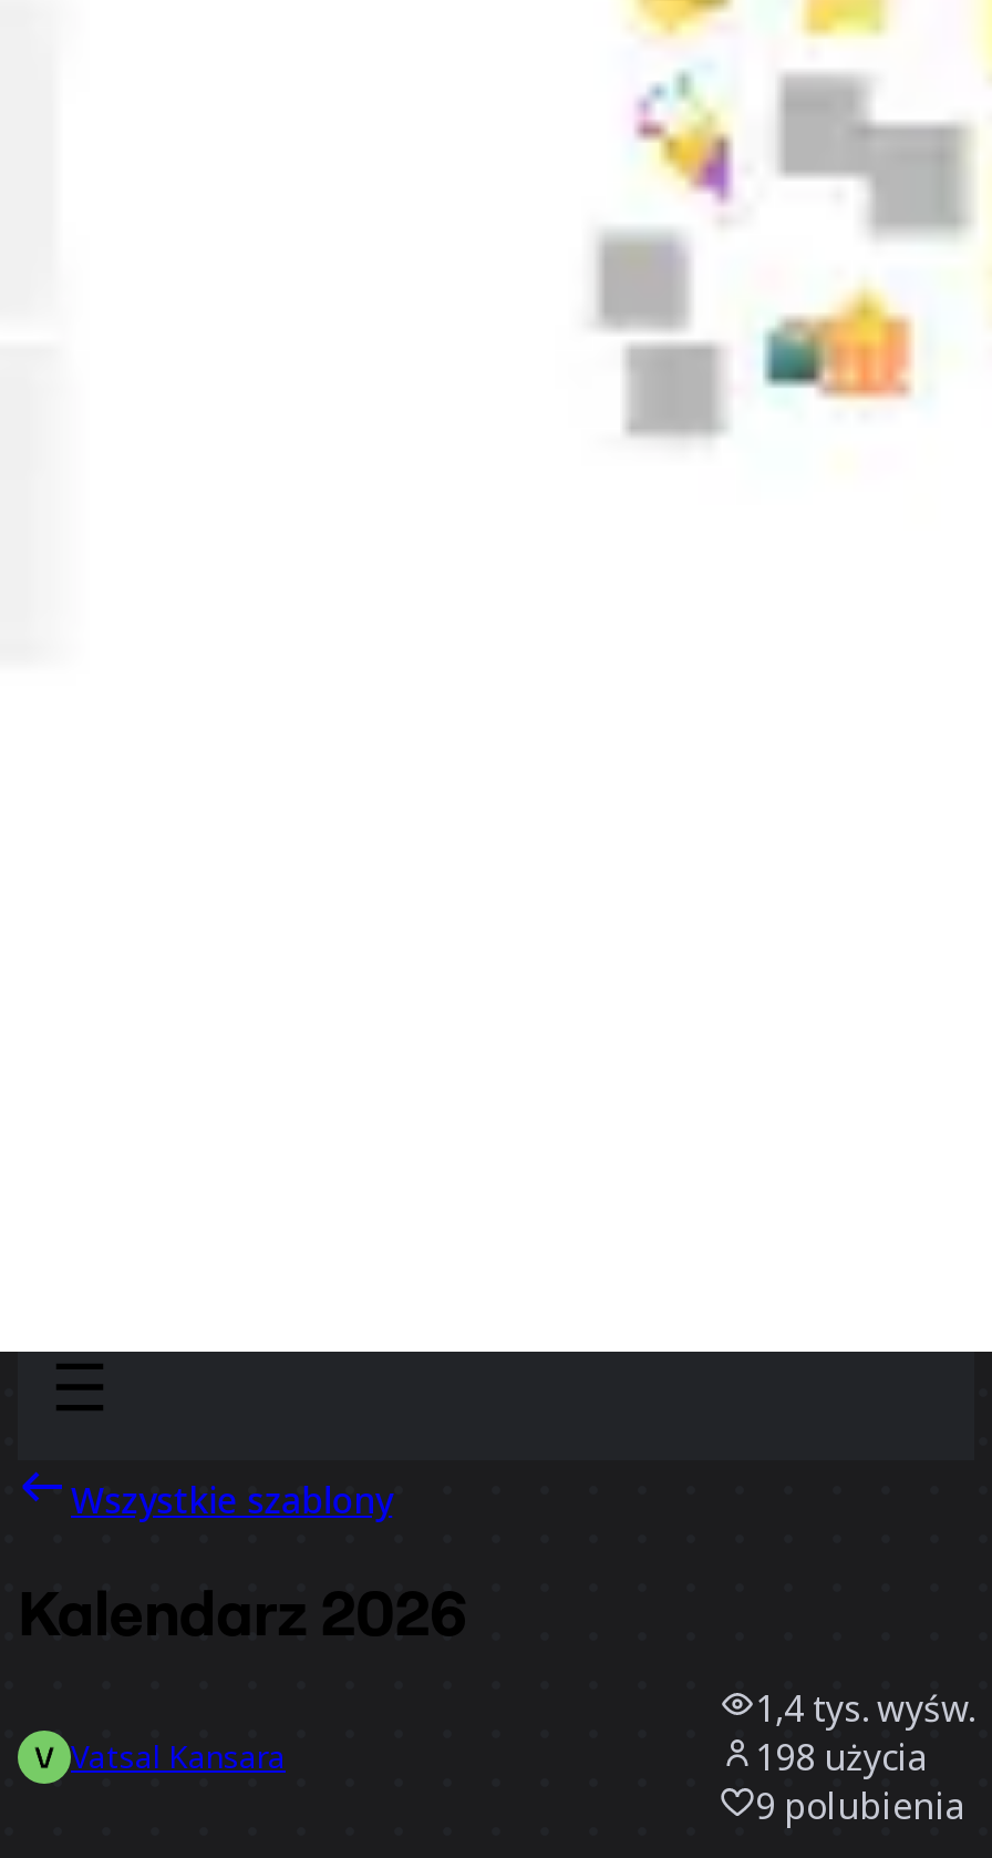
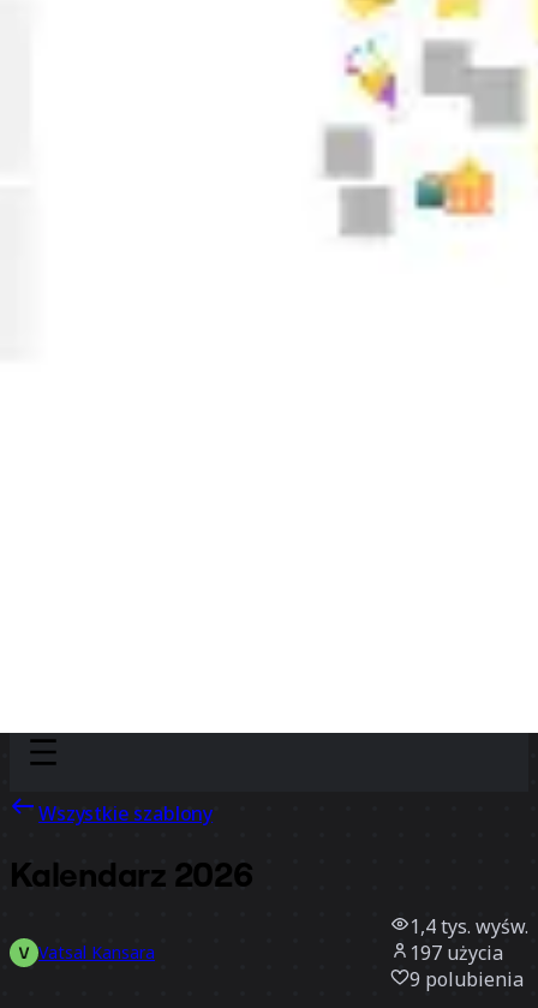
[755,1732,928,1781] 198 użycia -> [410,939,503,966] 197 użycia

